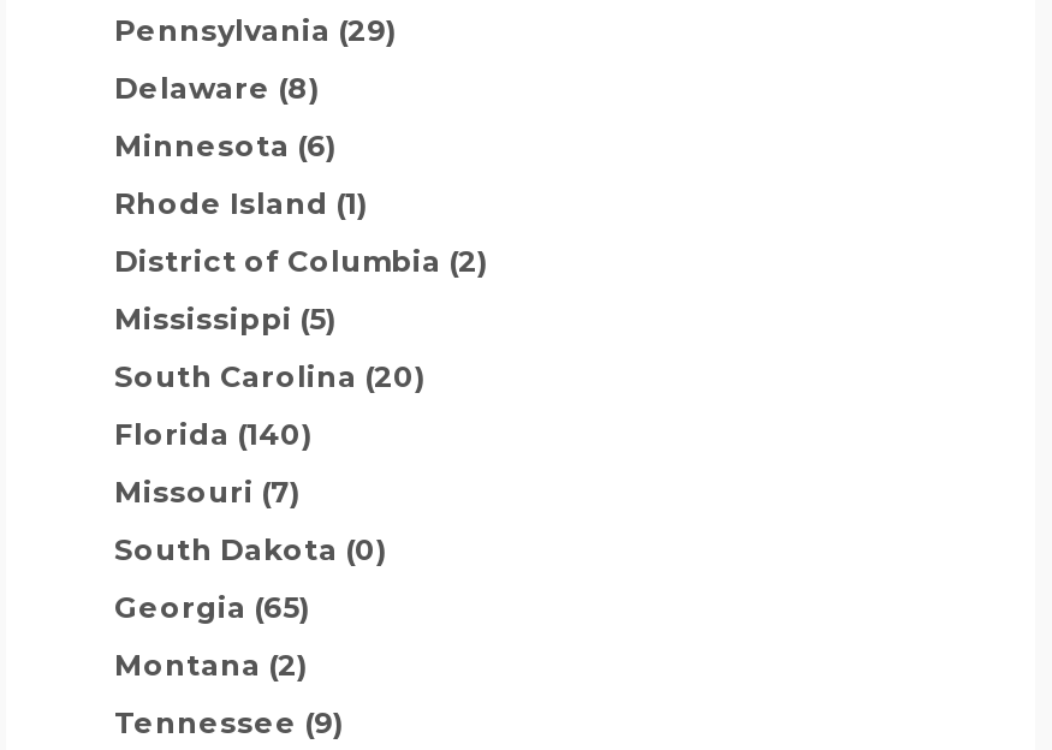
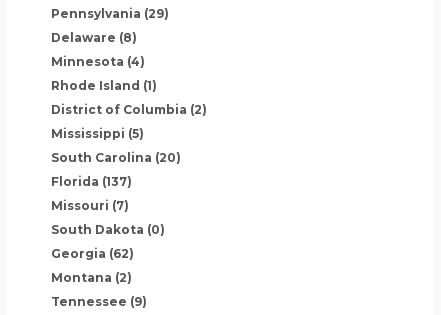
[114,127,338,163] Minnesota (6) -> [51,54,145,69] Minnesota (4)
[114,415,314,451] Florida (140) -> [51,174,132,189] Florida (137)
[114,588,311,624] Georgia (65) -> [51,246,134,261] Georgia (62)

